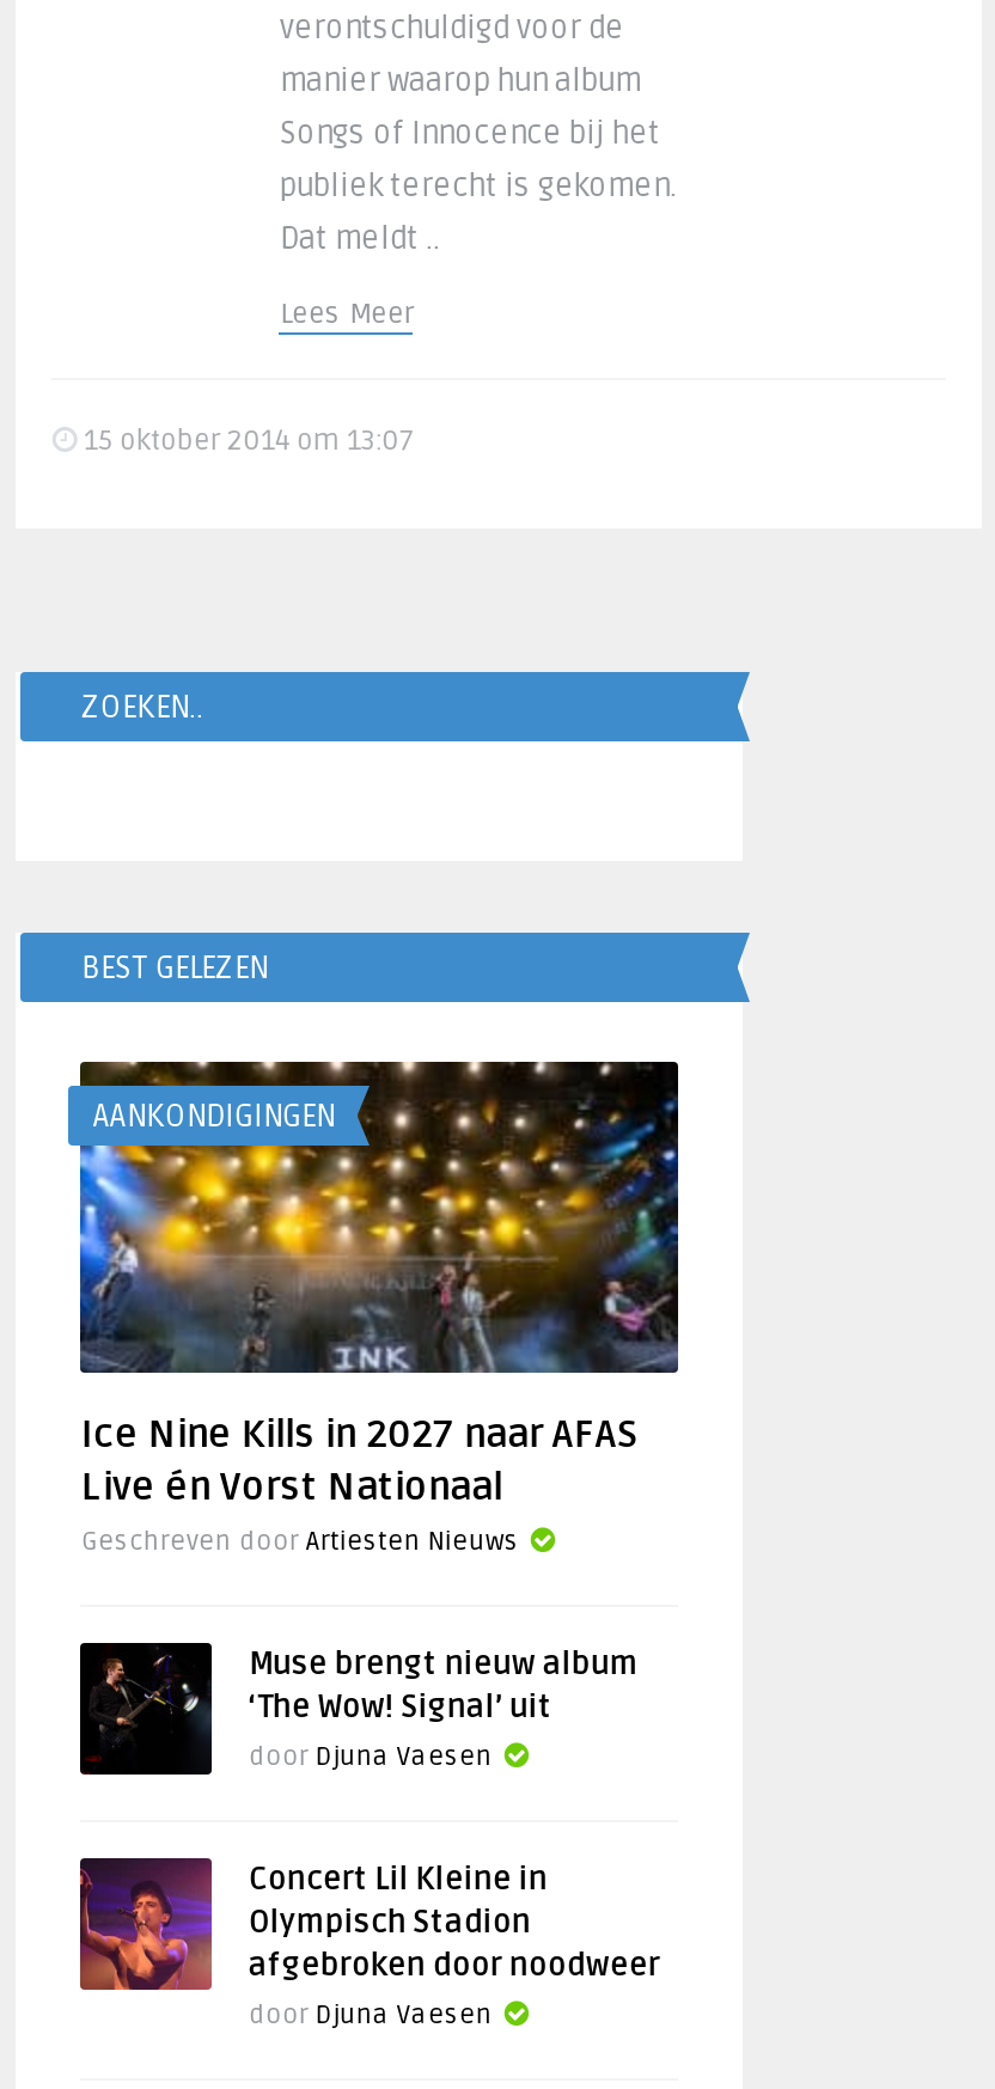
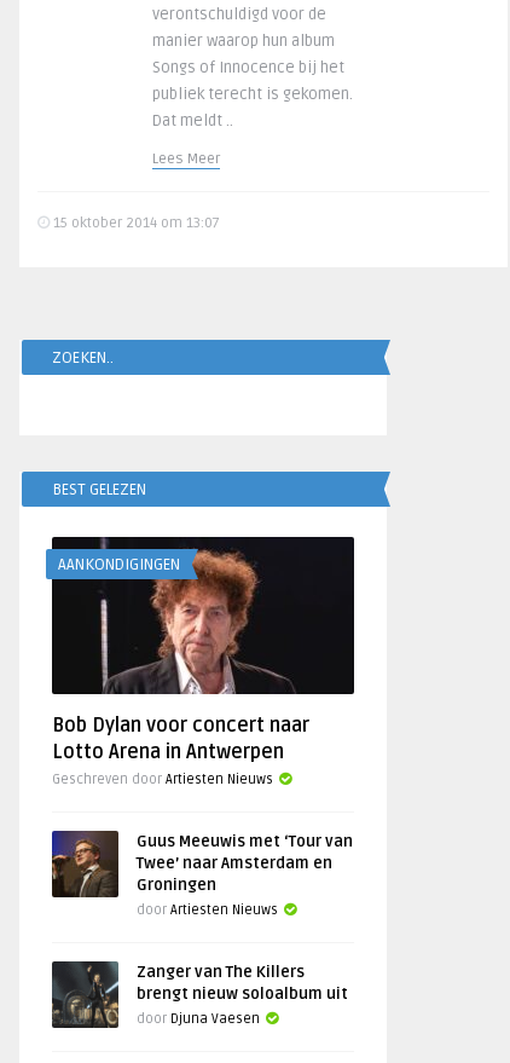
[78,1059,680,1511] [image] | Ice Nine Kills in 2027 naar AFAS | Live én Vorst Nationaal -> [51,536,355,764] [image] | Bob Dylan voor concert naar | Lotto Arena in Antwerpen
[78,1641,638,1775] [image] | Muse brengt nieuw album | ‘The Wow! Signal’ uit | door Djuna Vaesen -> [51,830,353,918] [image] | Guus Meeuwis met ‘Tour van | Twee’ naar Amsterdam en | Groningen | door Artiesten Nieuws
[78,1856,660,2033] [image] | Concert Lil Kleine in | Olympisch Stadion | afgebroken door noodweer -> [51,940,349,1029] [image] | Zanger van The Killers | brengt nieuw soloalbum uit

